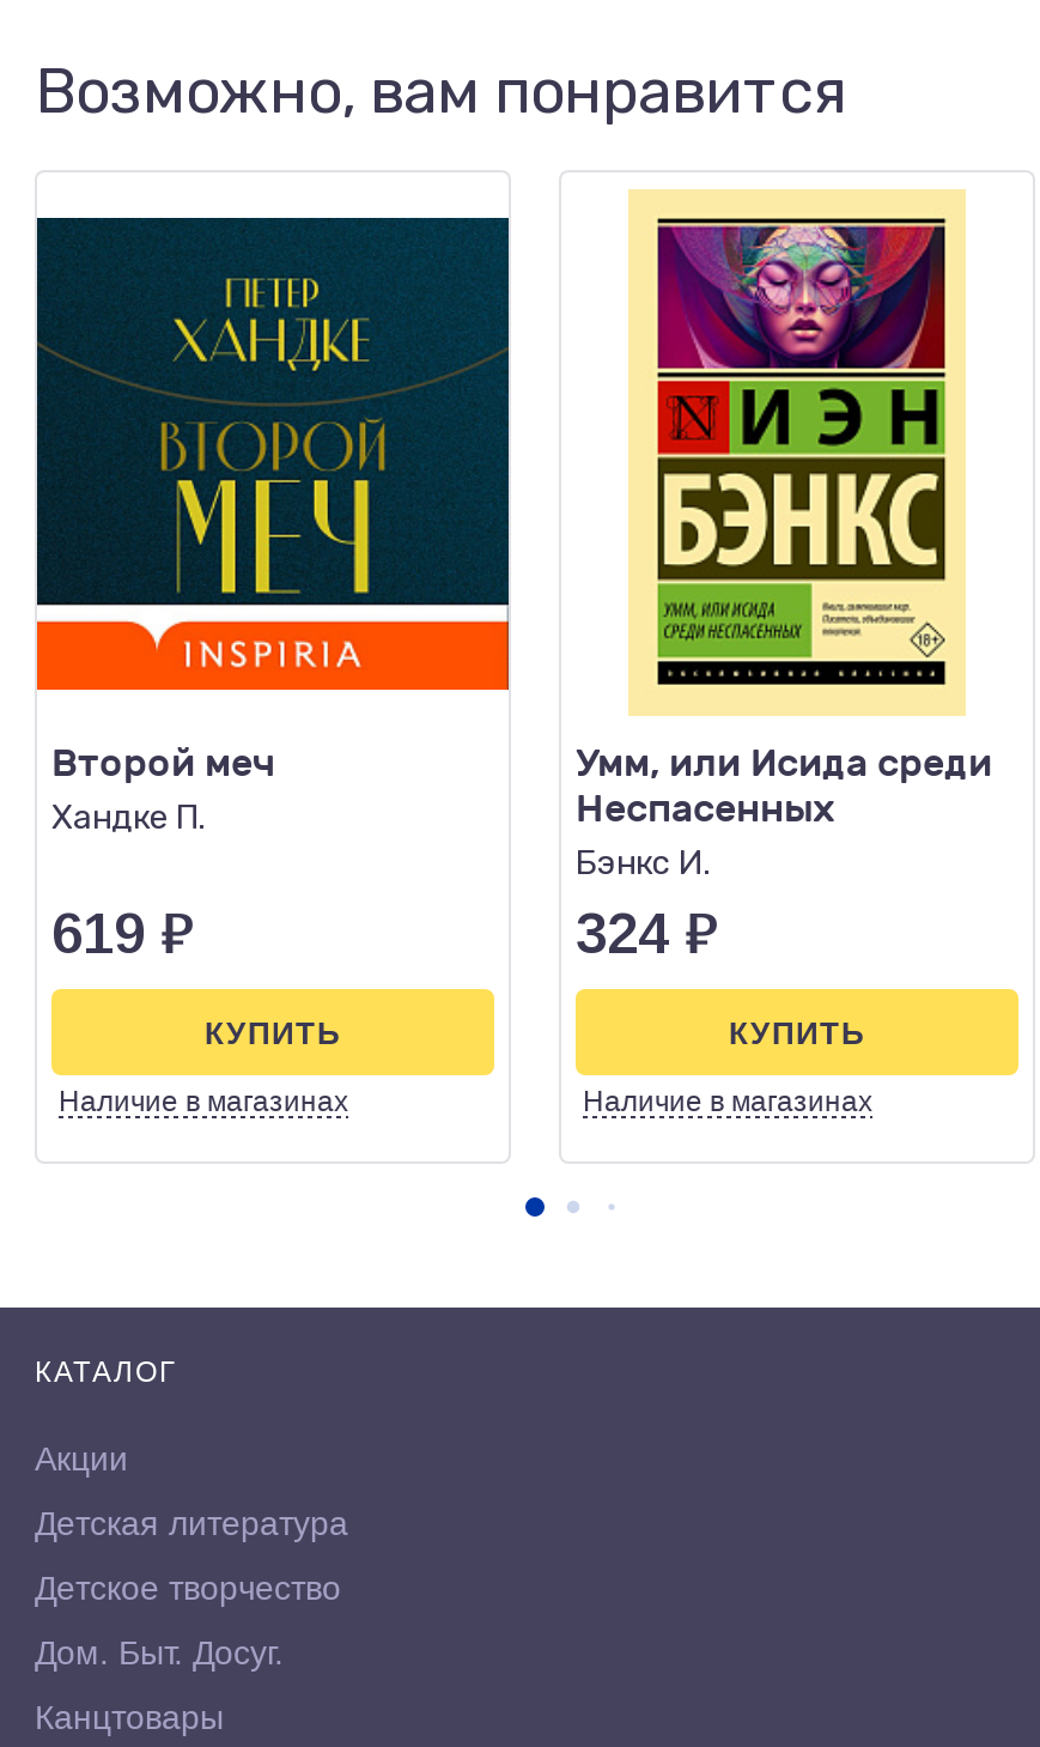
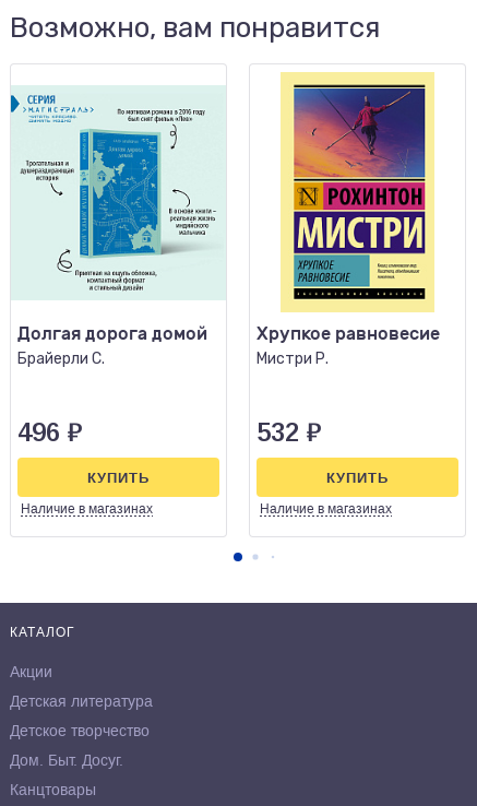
[35,216,511,838] [image] | Второй меч | Хандке П. -> [10,87,226,368] [image] | Долгая дорога домой | Брайерли С.
[576,218,992,965] [image] | Умм, или Исида среди | Неспасенных | Бэнкс И. | 324 ₽ -> [257,84,440,447] [image] | Хрупкое равновесие | Мистри Р. | 532 ₽
[51,900,193,965] 619 ₽ -> [17,417,82,447] 496 ₽

